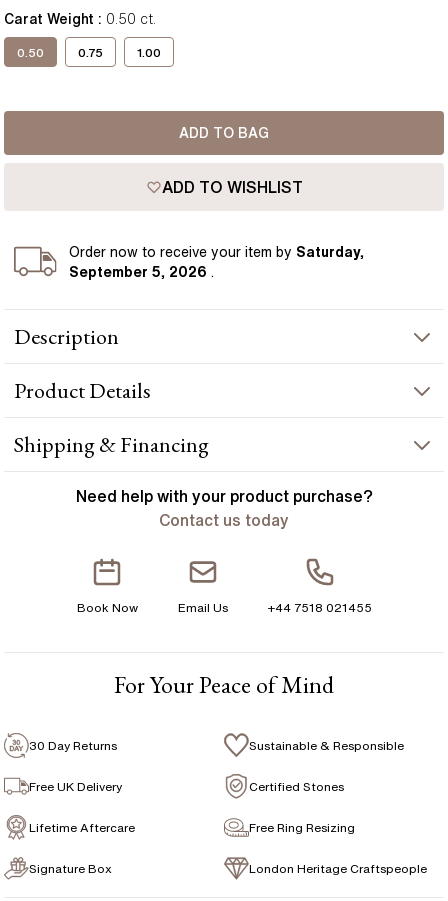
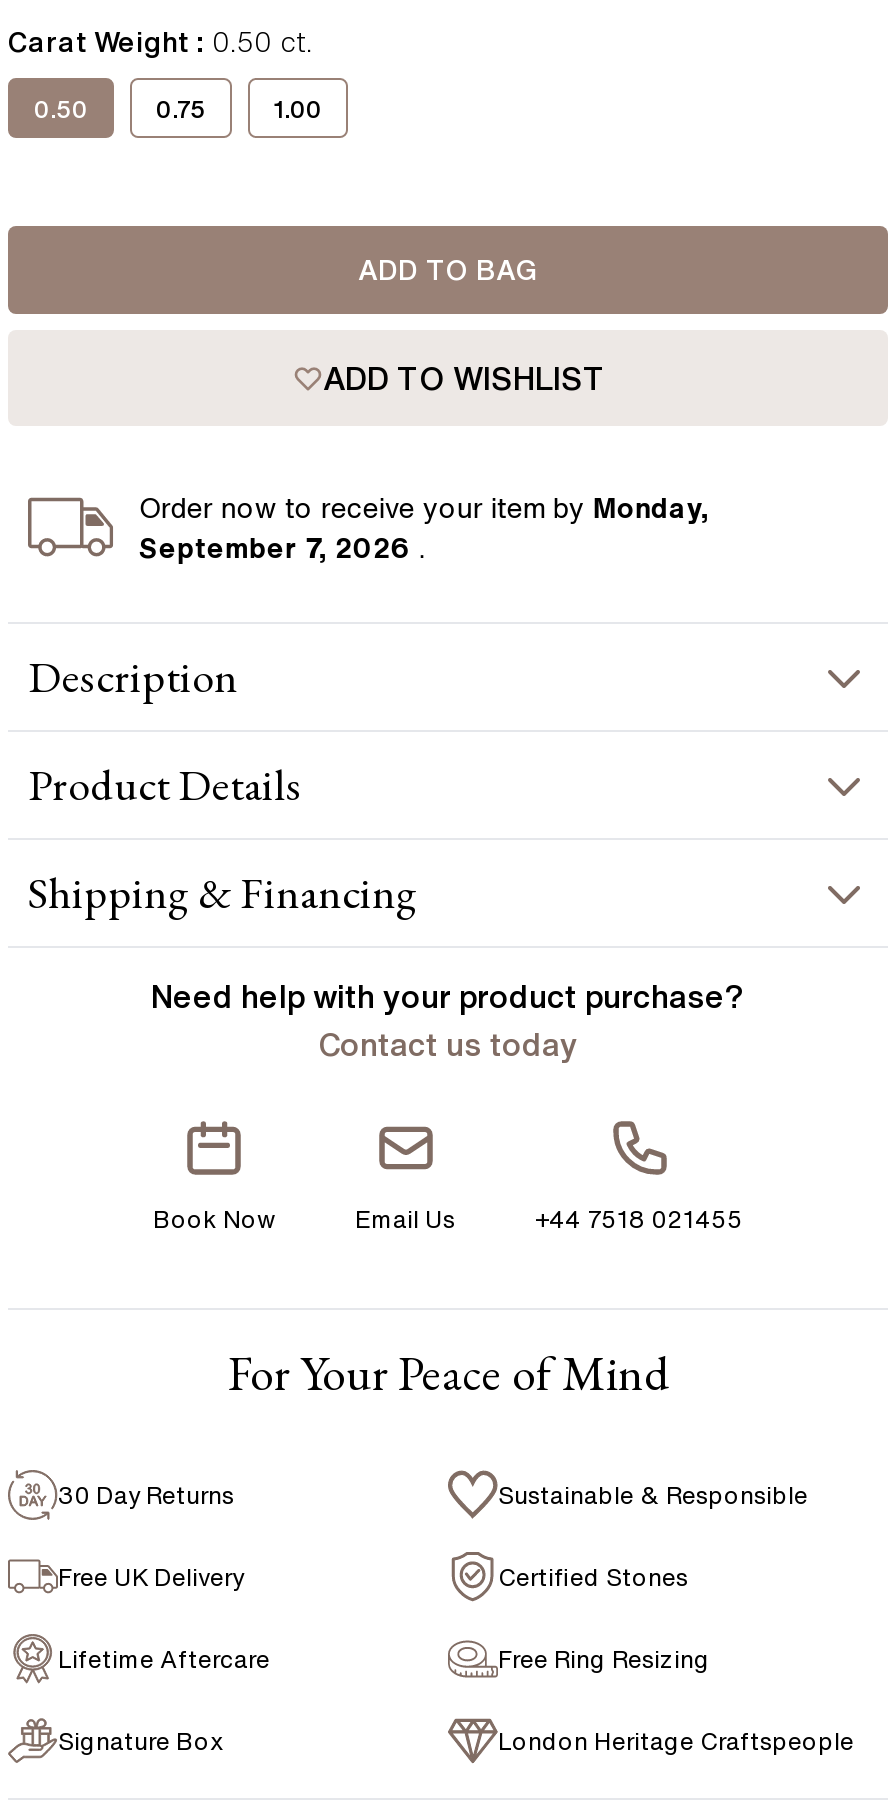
[69,245,364,259] Order now to receive your item by Saturday, -> [139,494,709,522] Order now to receive your item by Monday,
[69,265,214,279] September 5, 2026 . -> [139,534,425,562] September 7, 2026 .

